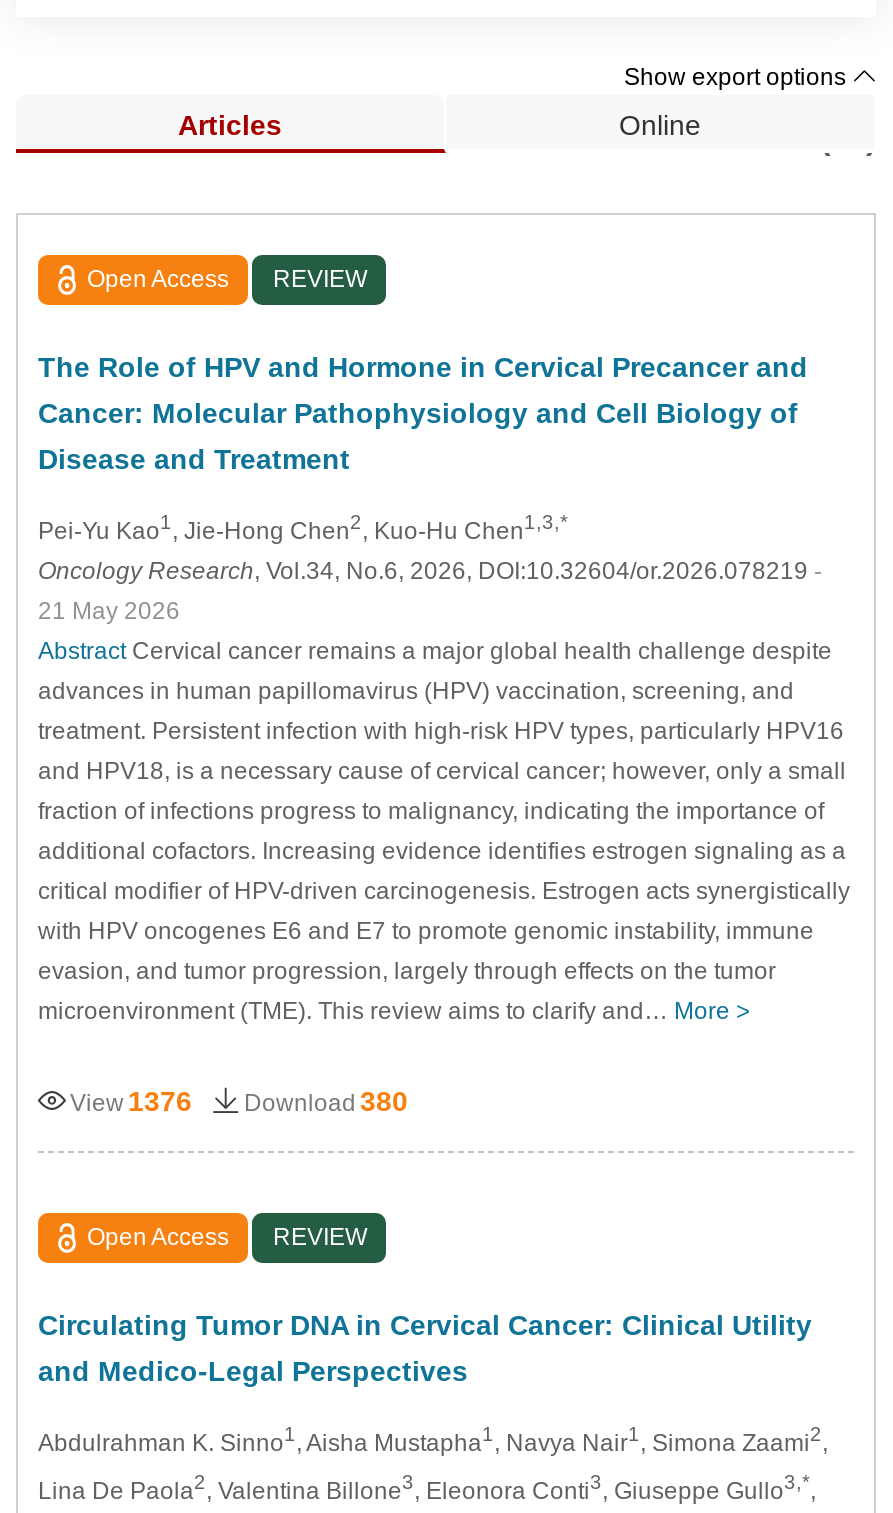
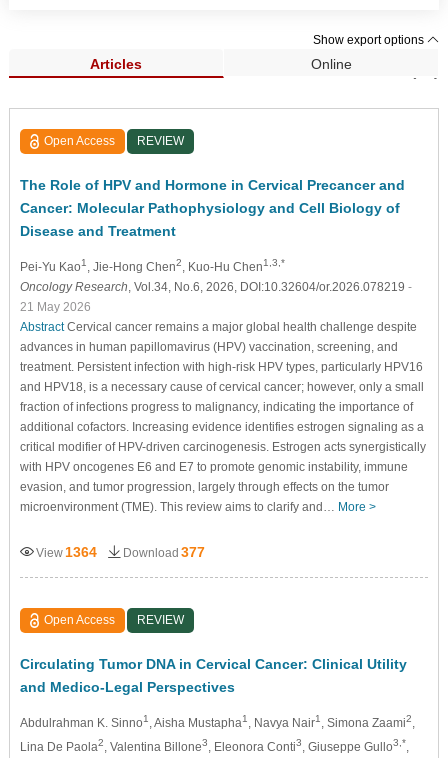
[70,1084,192,1116] View 1376 -> [36,544,97,560] View 1364
[244,1084,408,1116] Download 380 -> [123,544,205,560] Download 377

